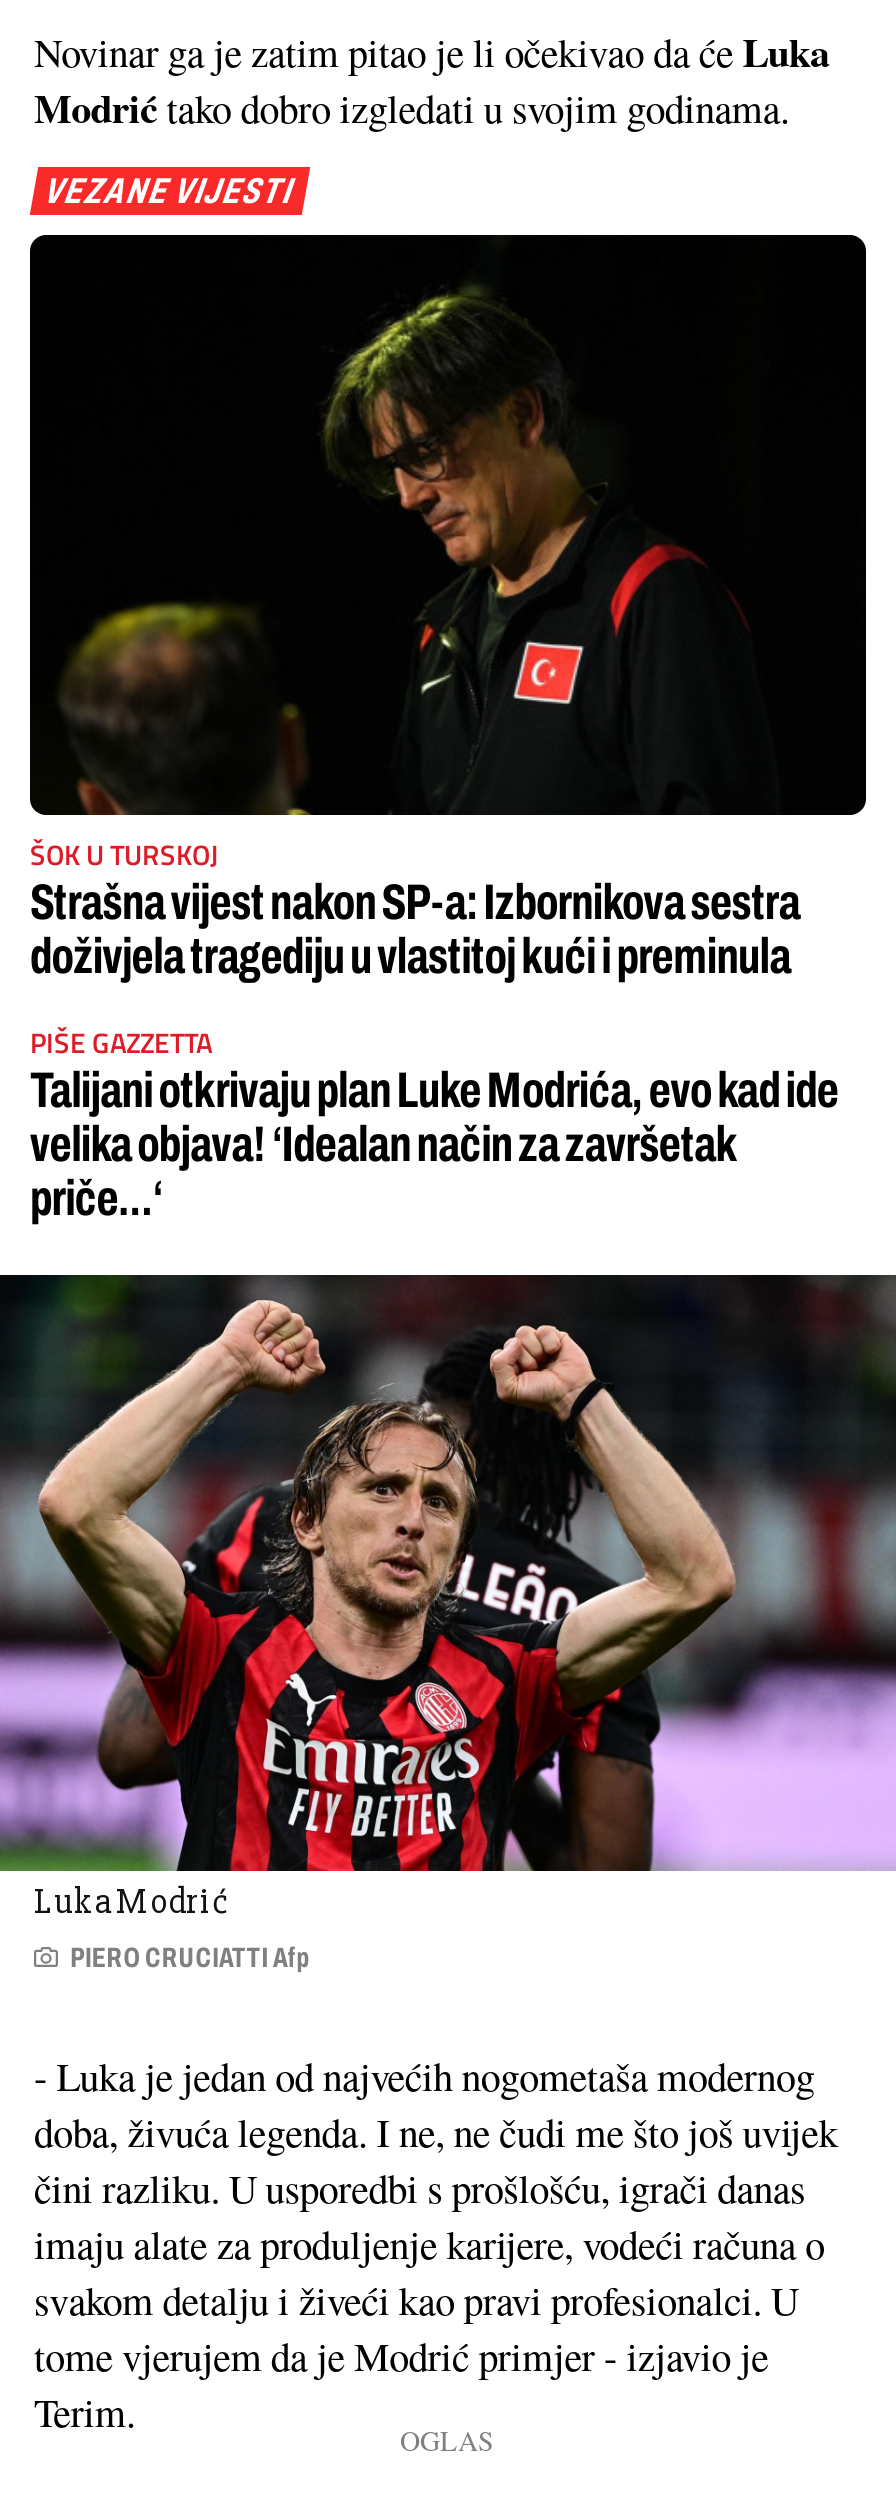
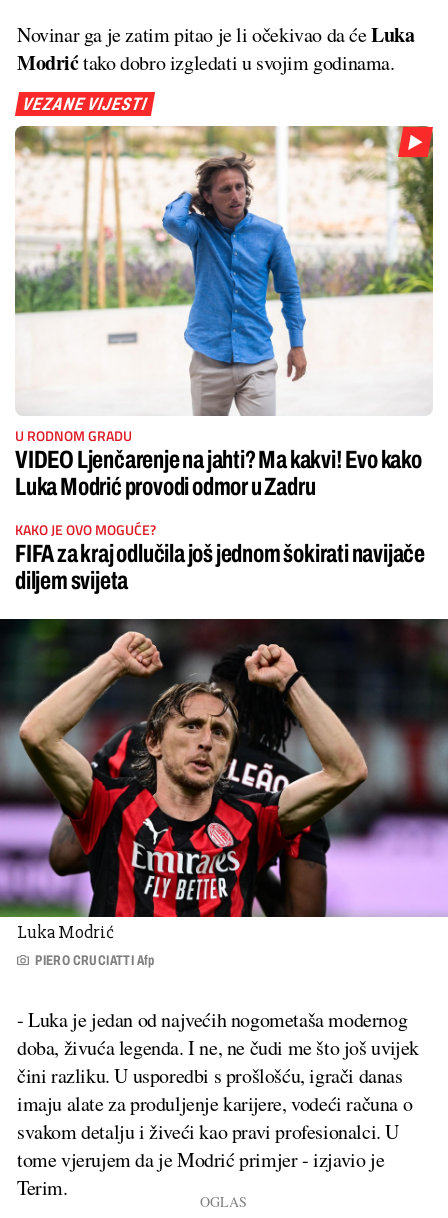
[28,233,868,982] [image] | ŠOK U TURSKOJ | Strašna vijest nakon SP-a: Izbornikova sestra | doživjela tragediju u vlastitoj kući i preminula -> [14,125,434,500] [image] | U RODNOM GRADU | VIDEO Ljenčarenje na jahti? Ma kakvi! Evo kako | Luka Modrić provodi odmor u Zadru
[30,1020,838,1224] PIŠE GAZZETTA | Talijani otkrivaju plan Luke Modrića, evo kad ide | velika objava! ‘Idealan način za završetak | priče...‘ -> [15,519,425,594] KAKO JE OVO MOGUĆE? | FIFA za kraj odlučila još jednom šokirati navijače | diljem svijeta

